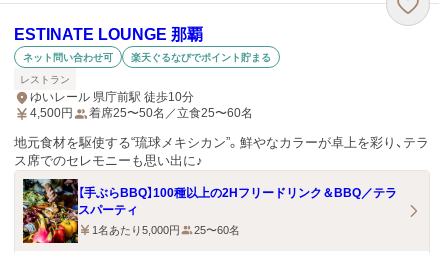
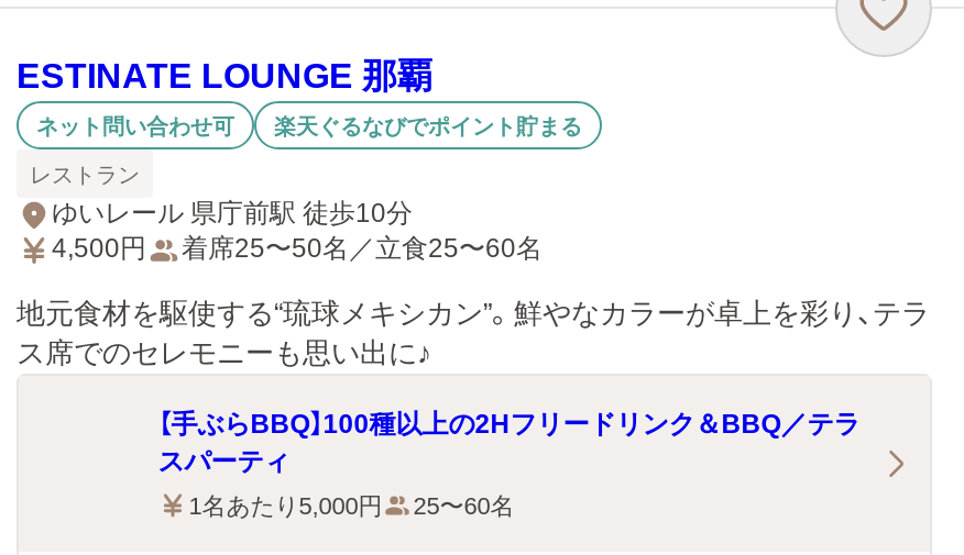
[22,178,79,244] [image] -> none

